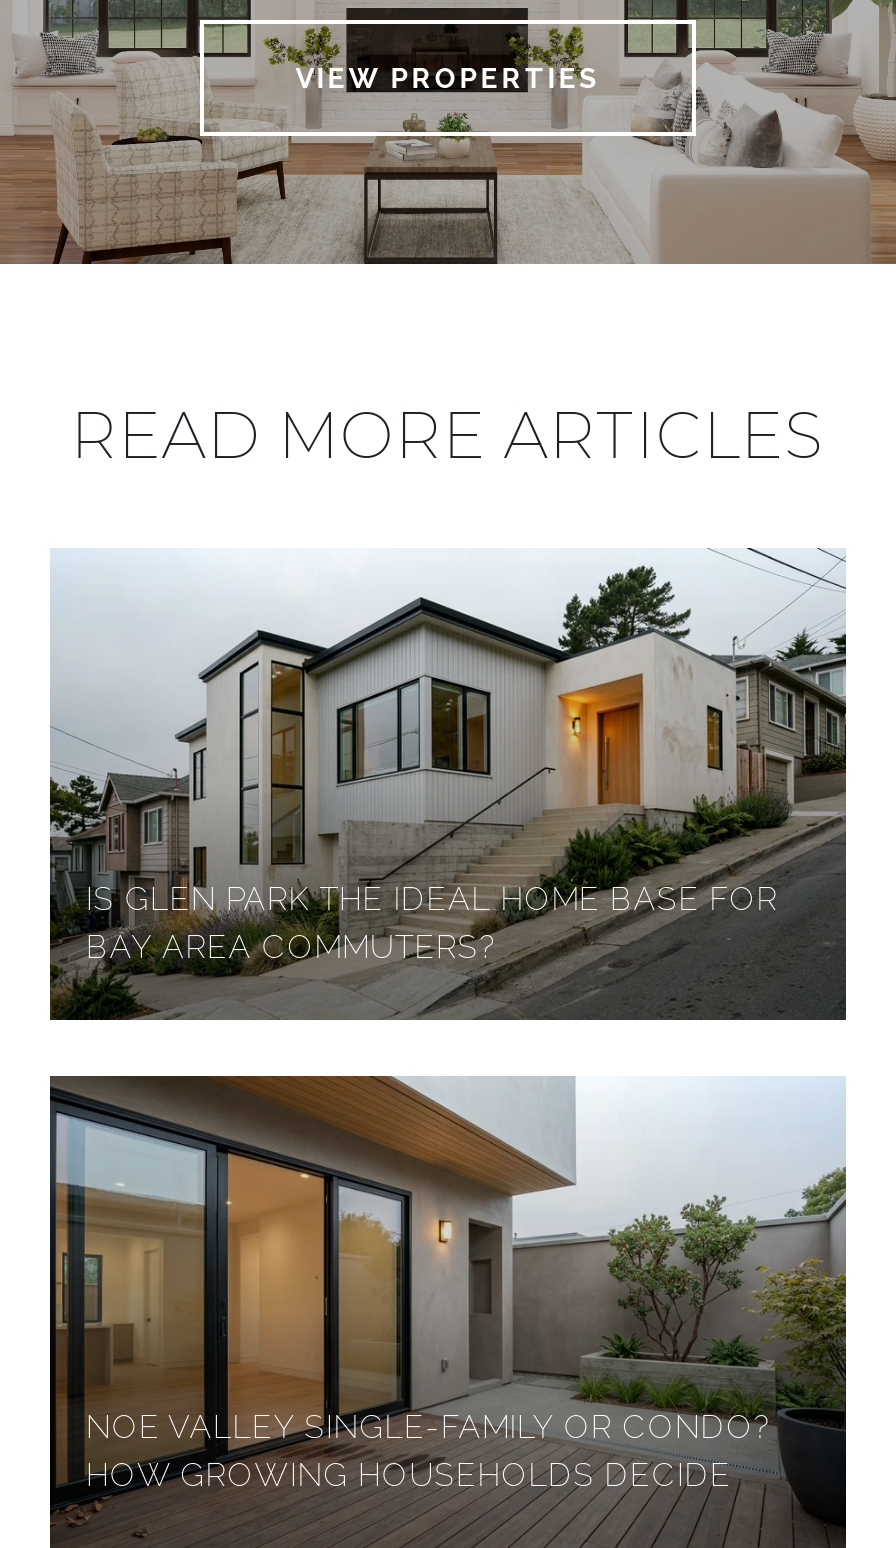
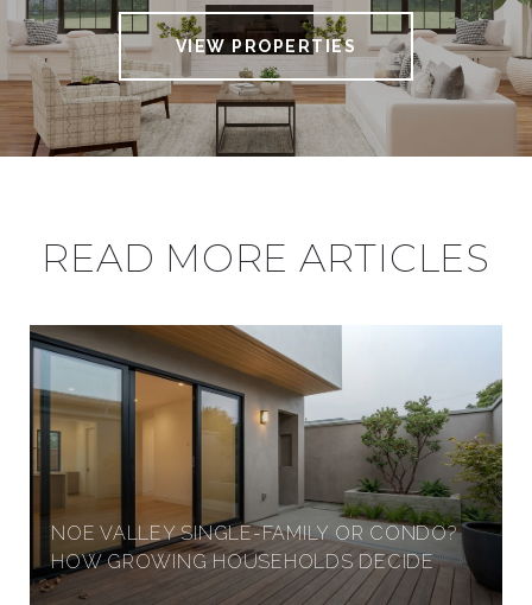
[48,546,846,1022] [image] | IS GLEN PARK THE IDEAL HOME BASE FOR | BAY AREA COMMUTERS? -> none

